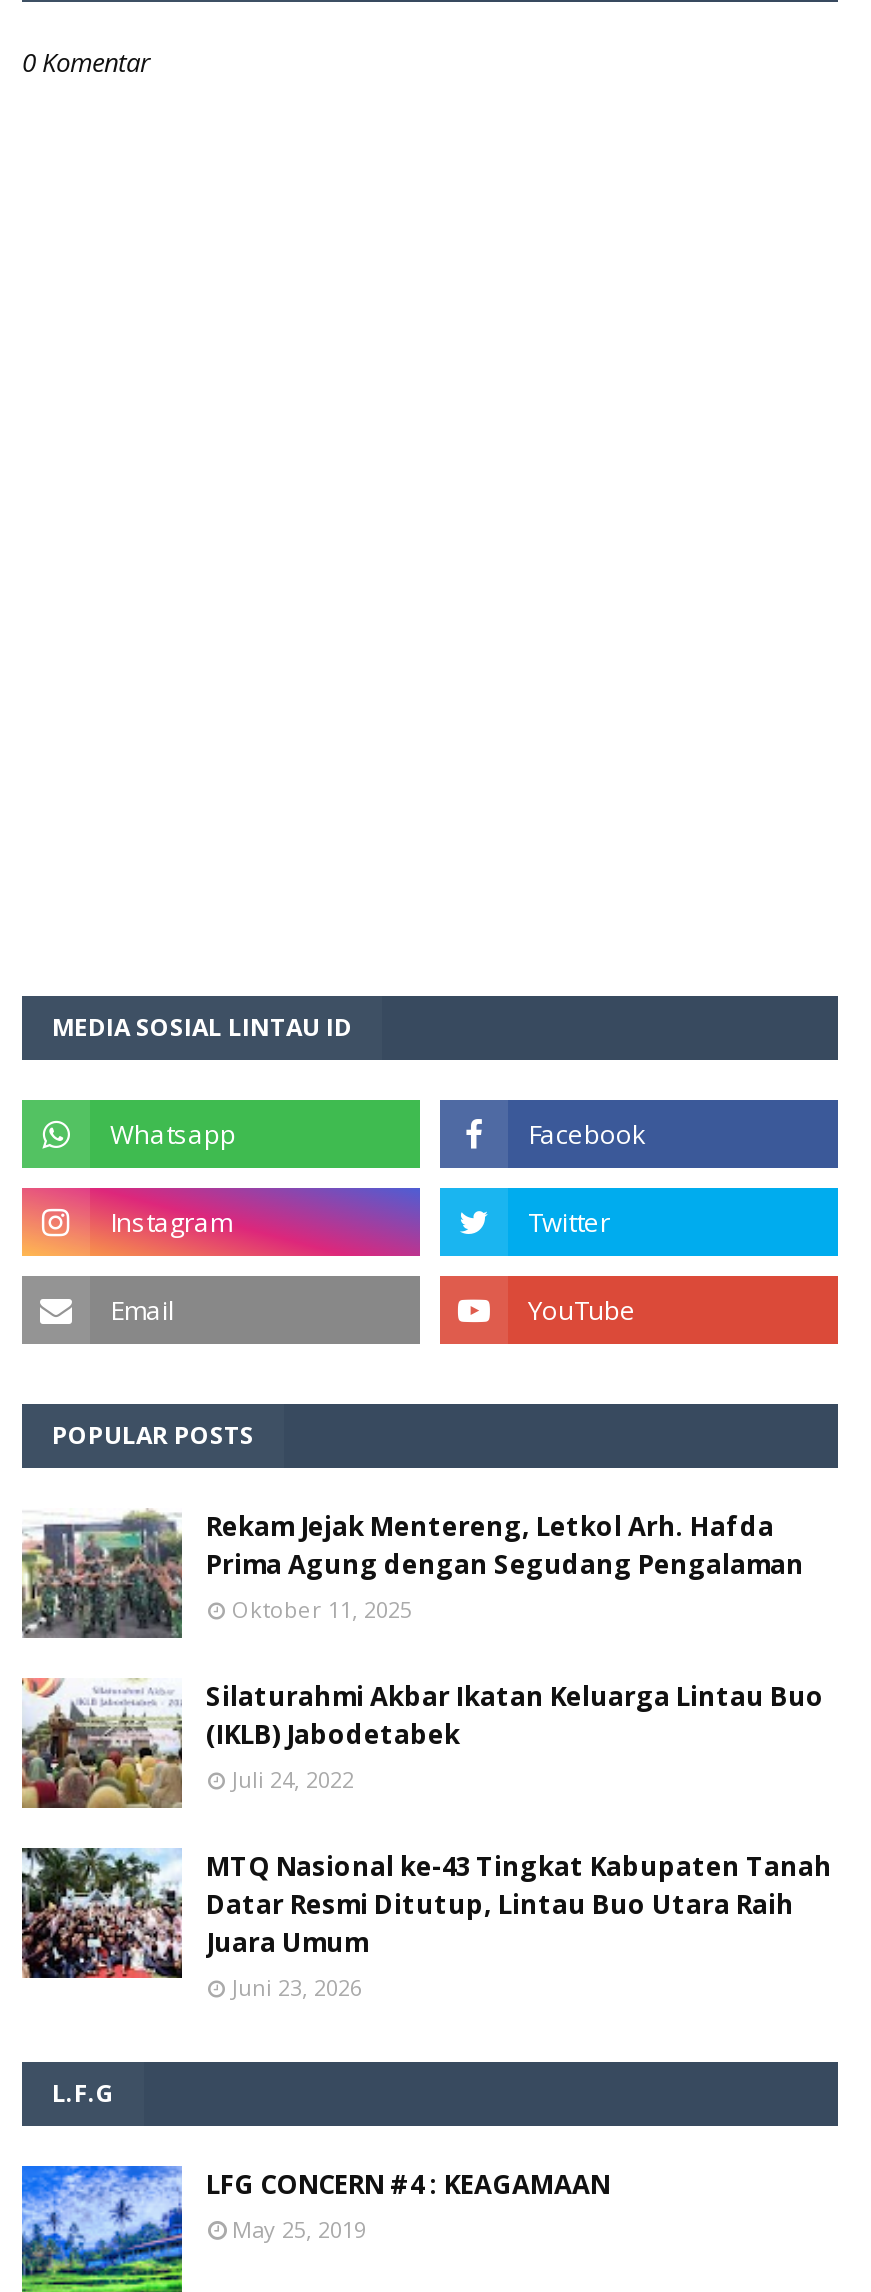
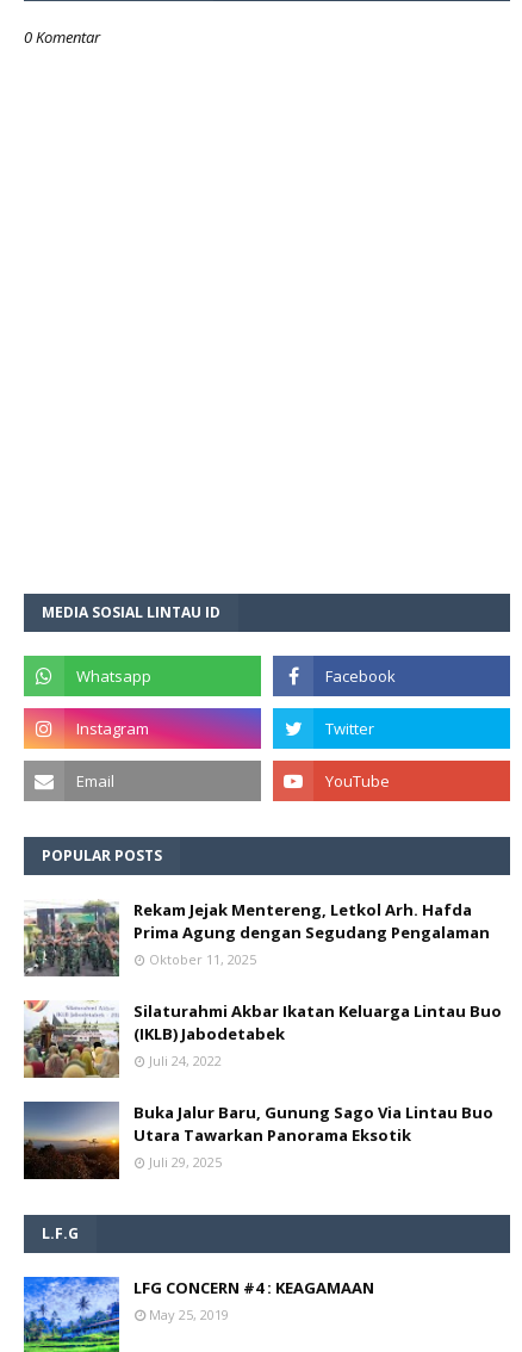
[20,1848,832,2003] [image] | MTQ Nasional ke-43 Tingkat Kabupaten Tanah | Datar Resmi Ditutup, Lintau Buo Utara Raih | Juara Umum | Juni 23, 2026 -> [23,1100,493,1180] [image] | Buka Jalur Baru, Gunung Sago Via Lintau Buo | Utara Tawarkan Panorama Eksotik | Juli 29, 2025

